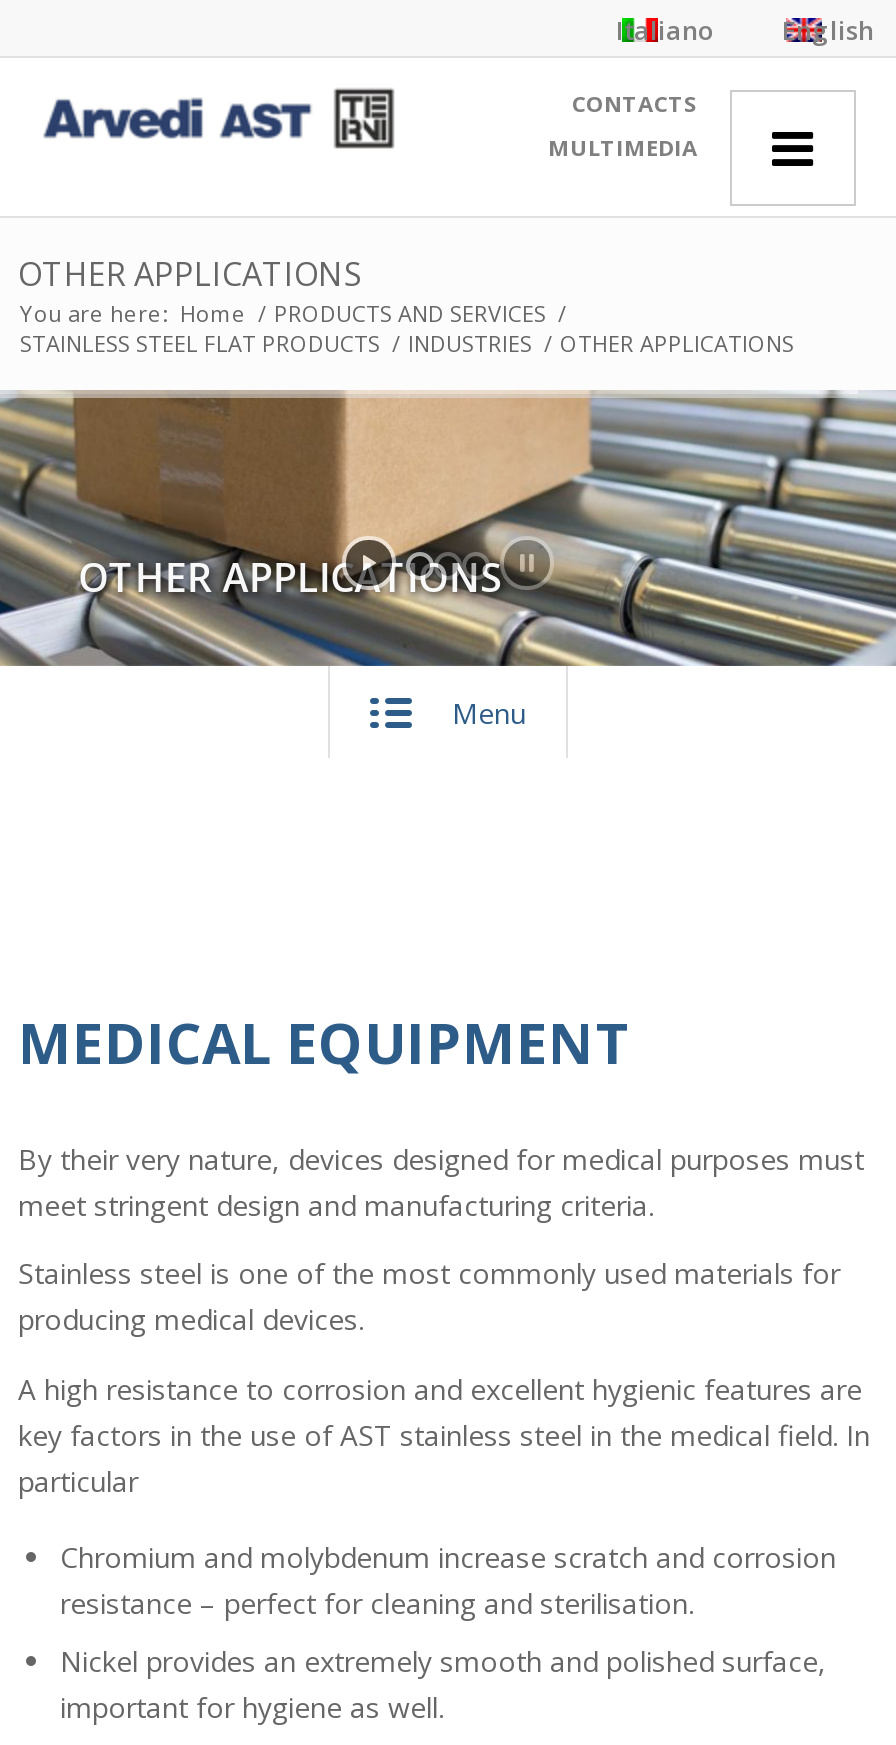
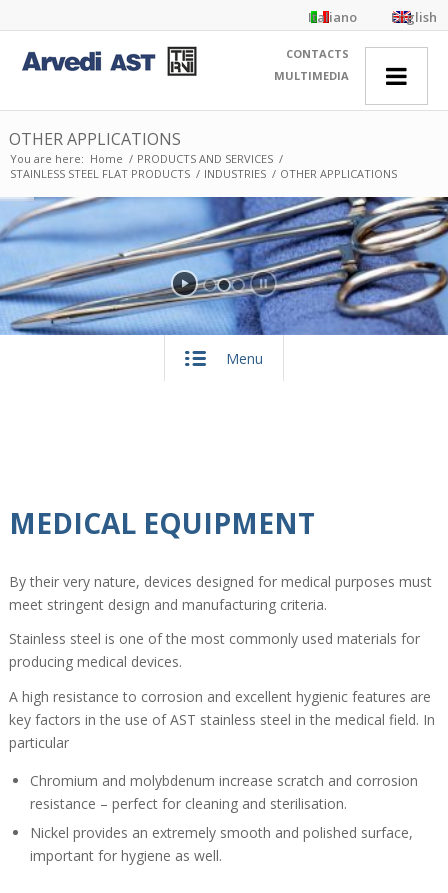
[6,388,890,668] [image] -> [3,196,445,336] [image]

